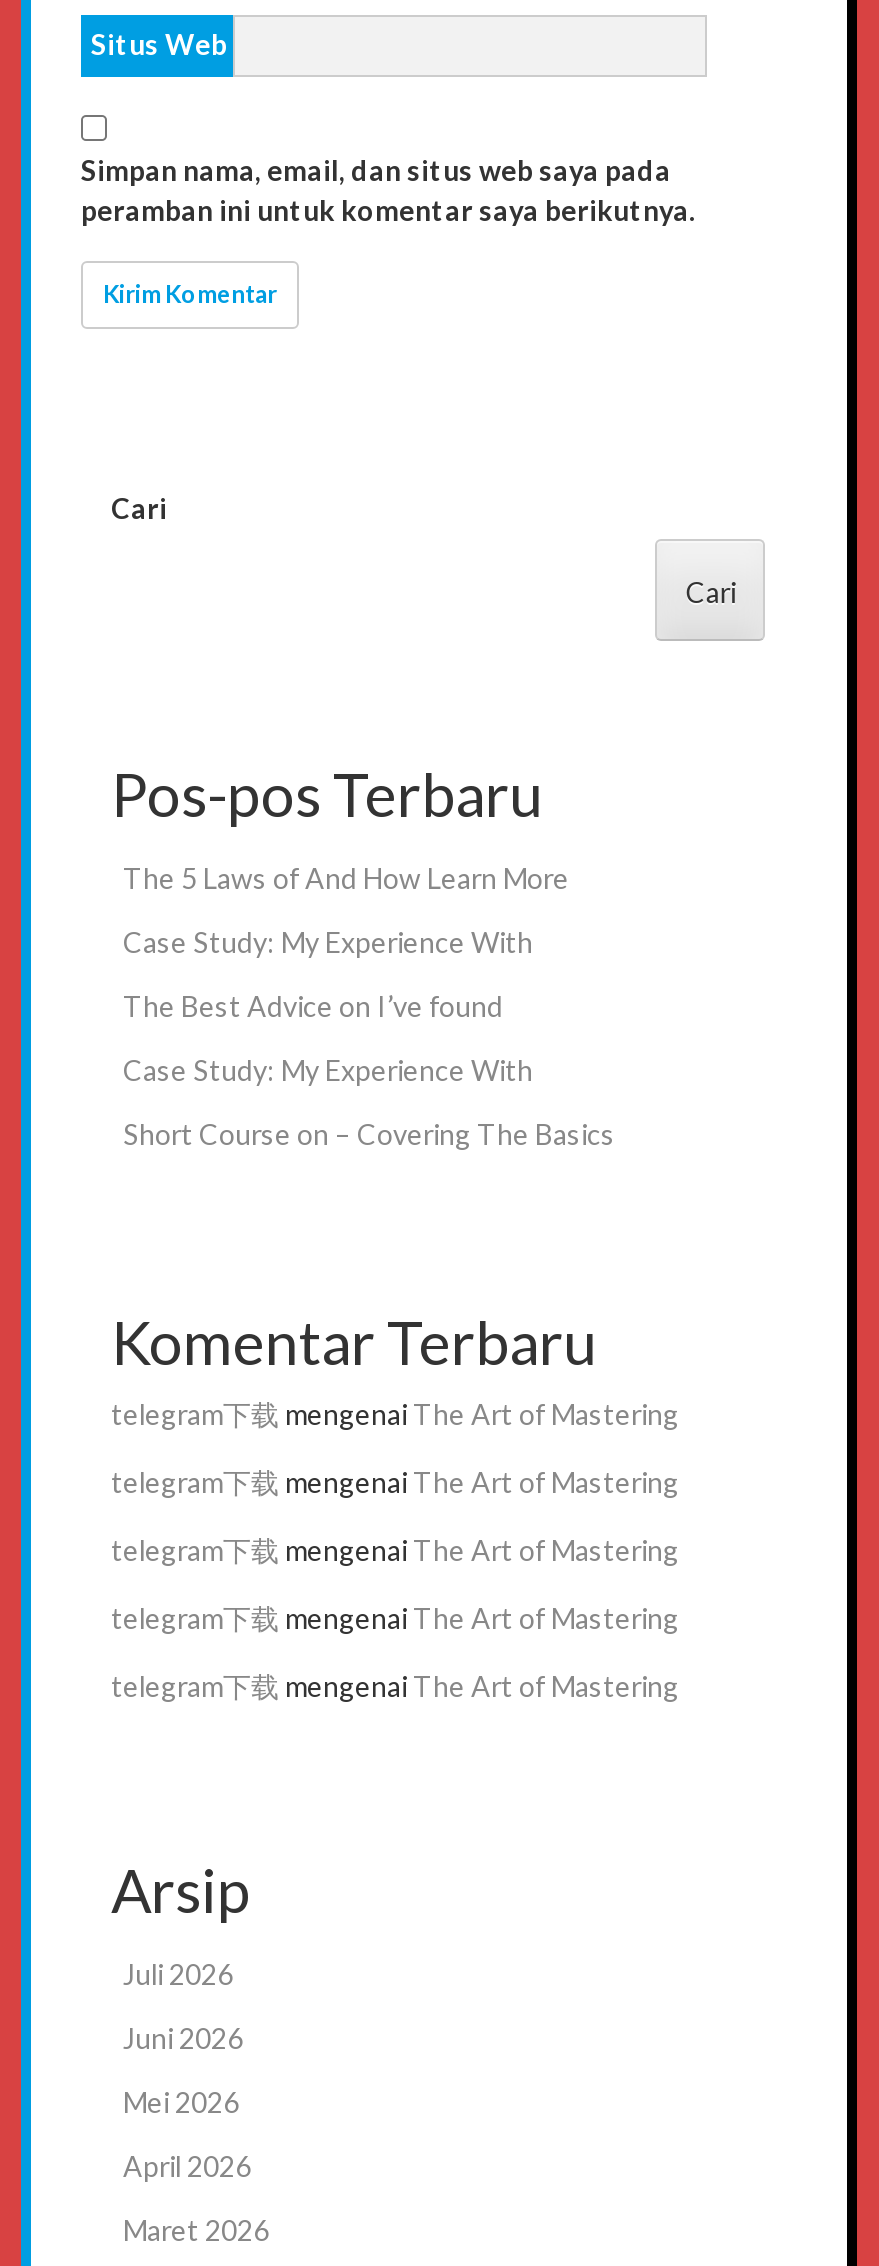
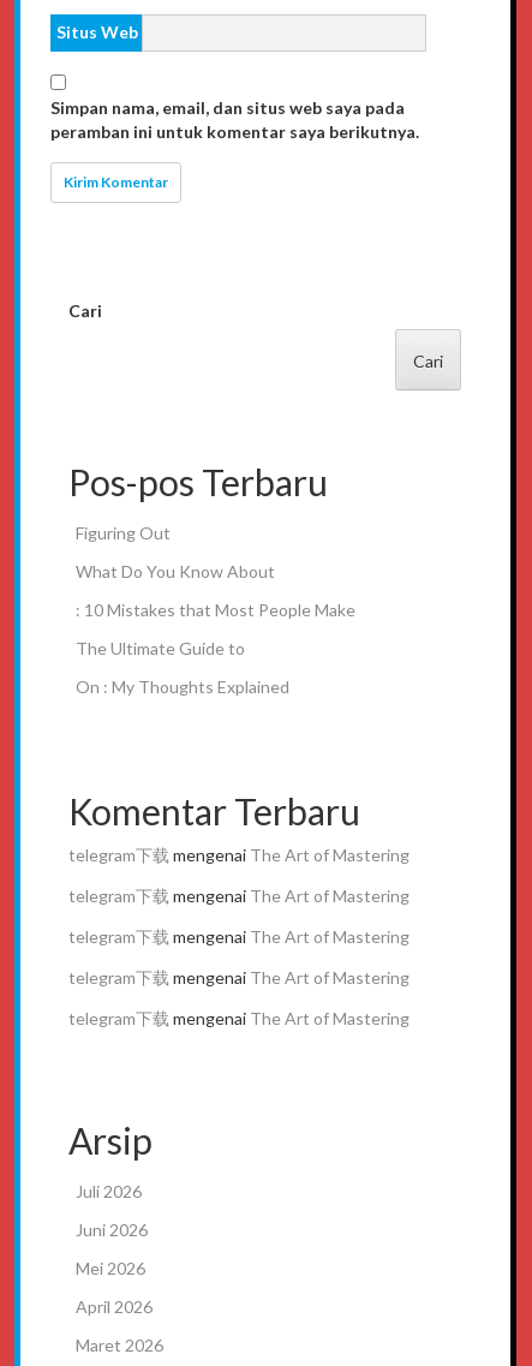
[123,862,569,896] The 5 Laws of And How Learn More -> [76,523,171,544] Figuring Out
[123,926,533,960] Case Study: My Experience With -> [76,562,275,582] What Do You Know About
[123,990,503,1024] The Best Advice on I’ve found -> [76,600,355,620] : 10 Mistakes that Most People Make
[123,1054,533,1088] Case Study: My Experience With -> [76,638,245,659] The Ultimate Guide to
[123,1118,615,1152] Short Course on – Covering The Basics -> [76,677,289,697] On : My Thoughts Explained

